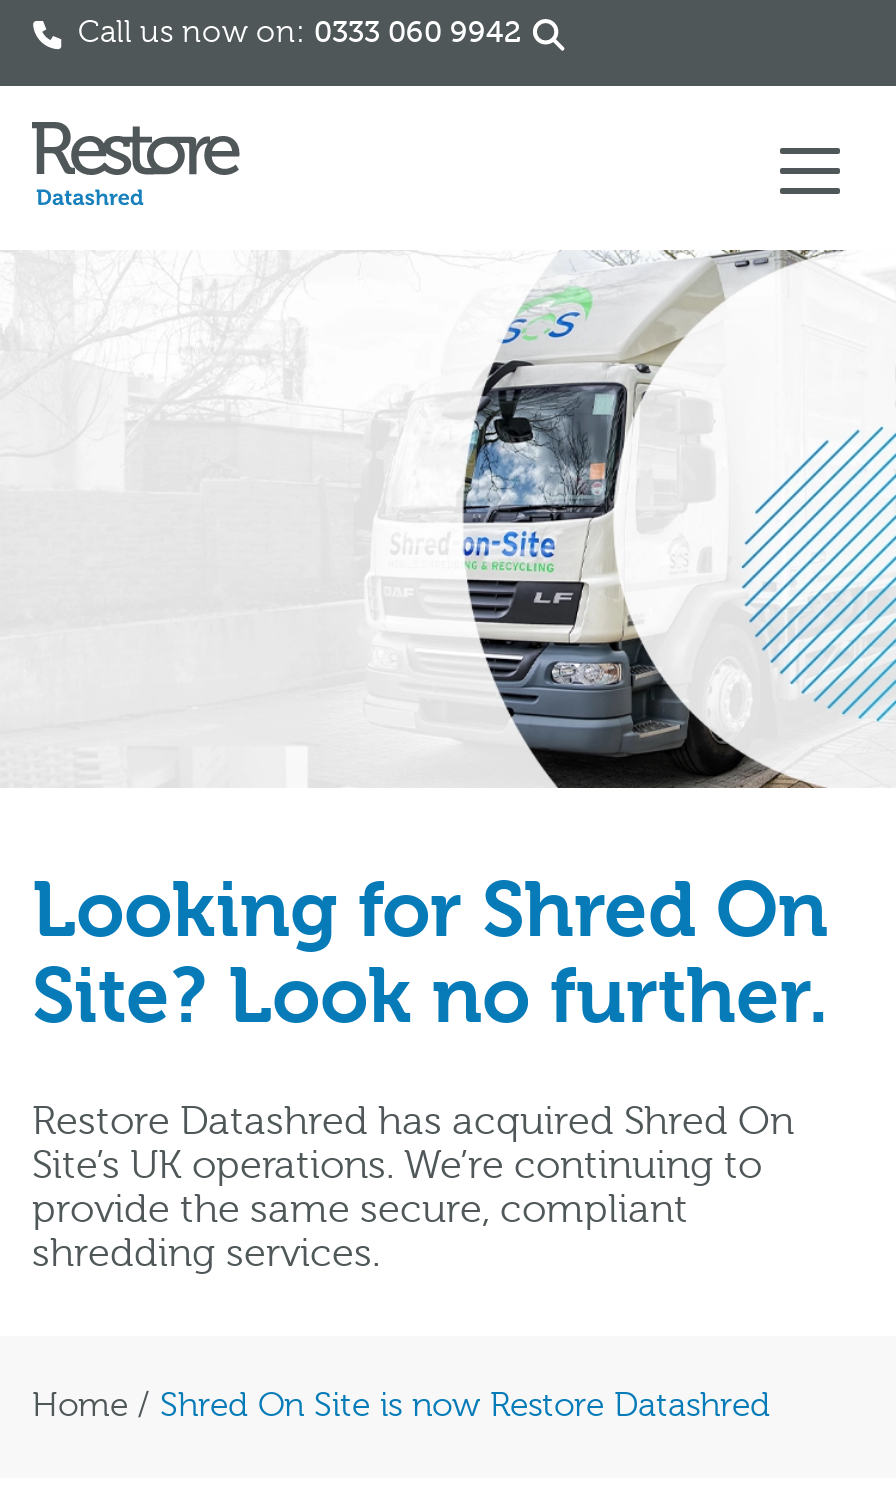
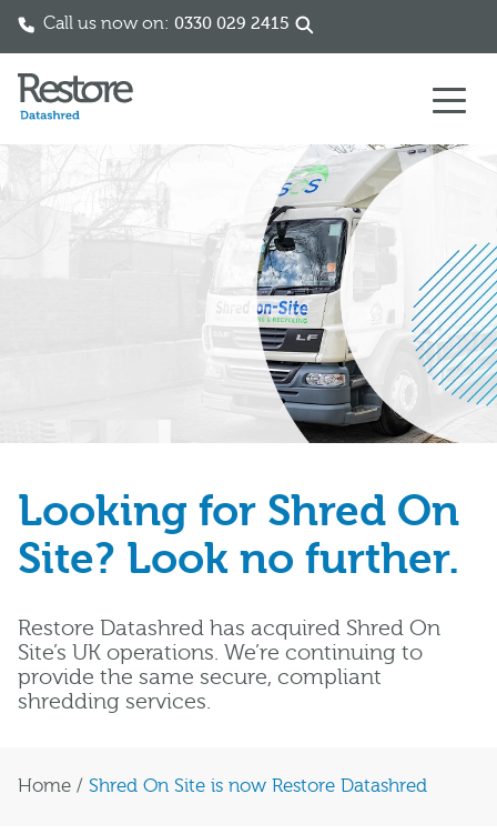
[78,14,522,50] Call us now on: 0333 060 9942 -> [43,13,290,33] Call us now on: 0330 029 2415

